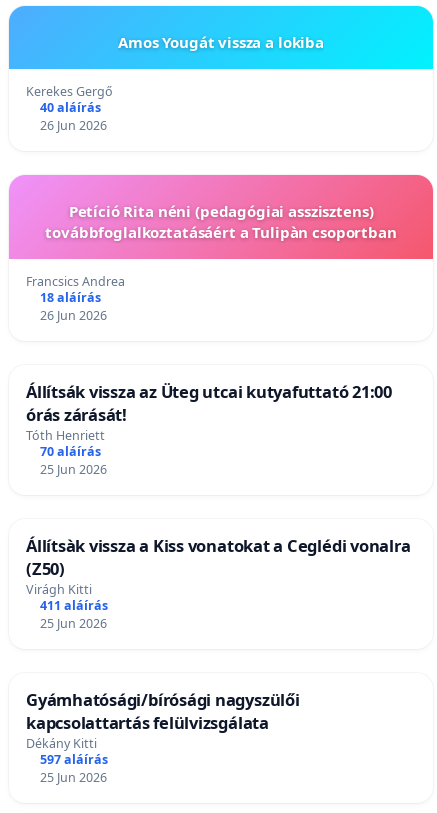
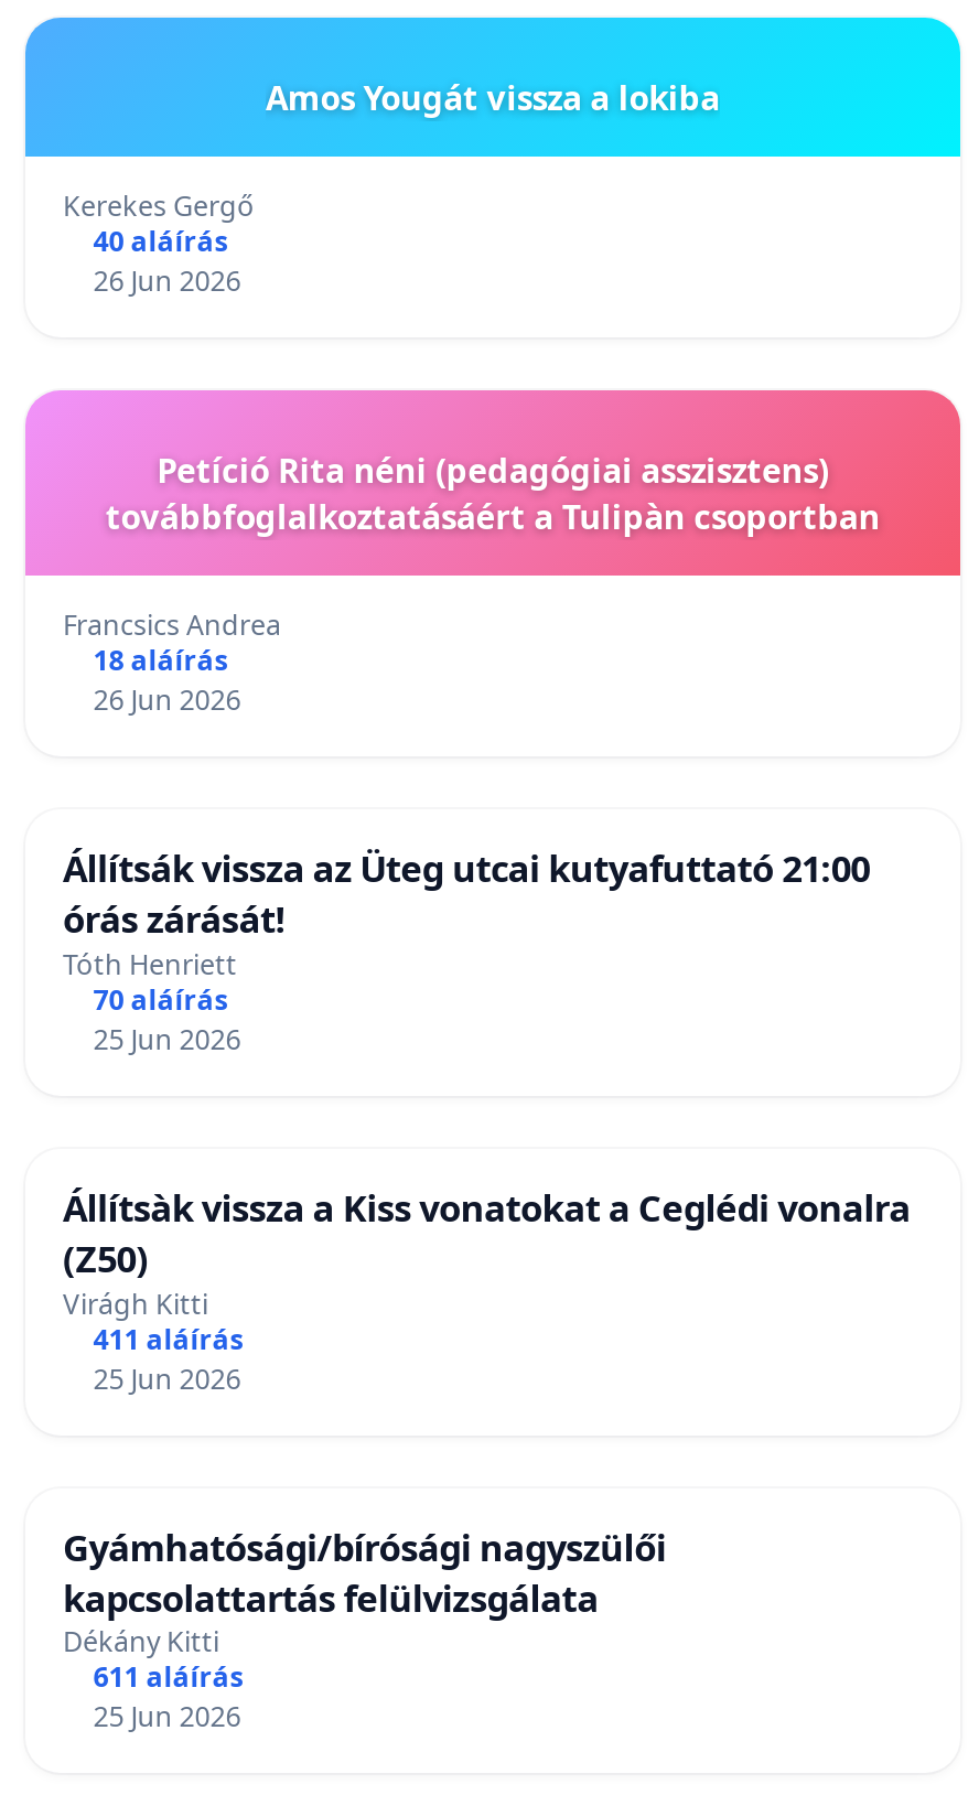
[40,751,108,768] 597 aláírás -> [93,1659,243,1697] 611 aláírás

